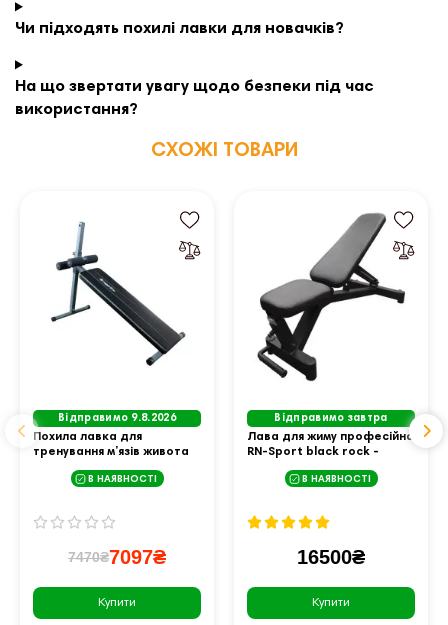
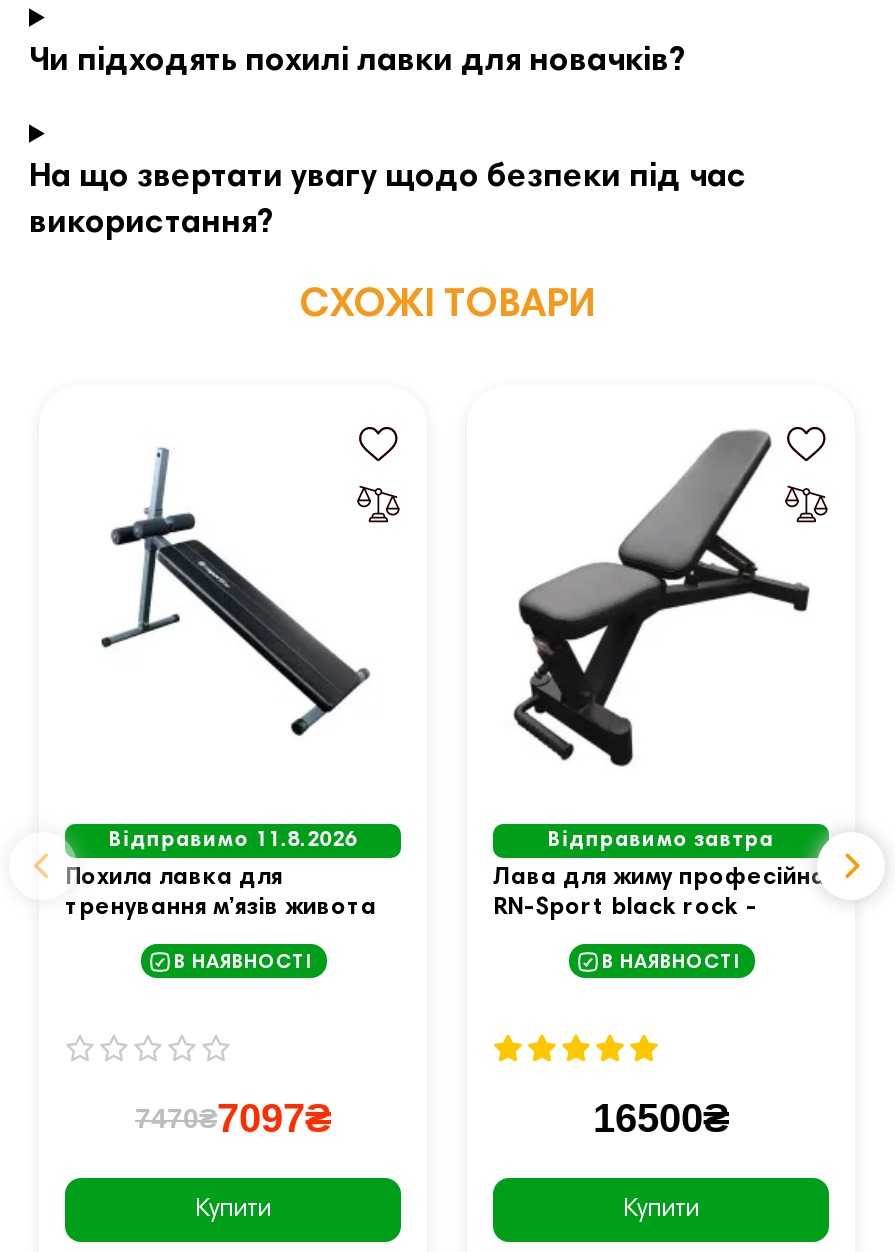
[58,413,176,424] Відправимо 9.8.2026 -> [109,830,357,852] Відправимо 11.8.2026

